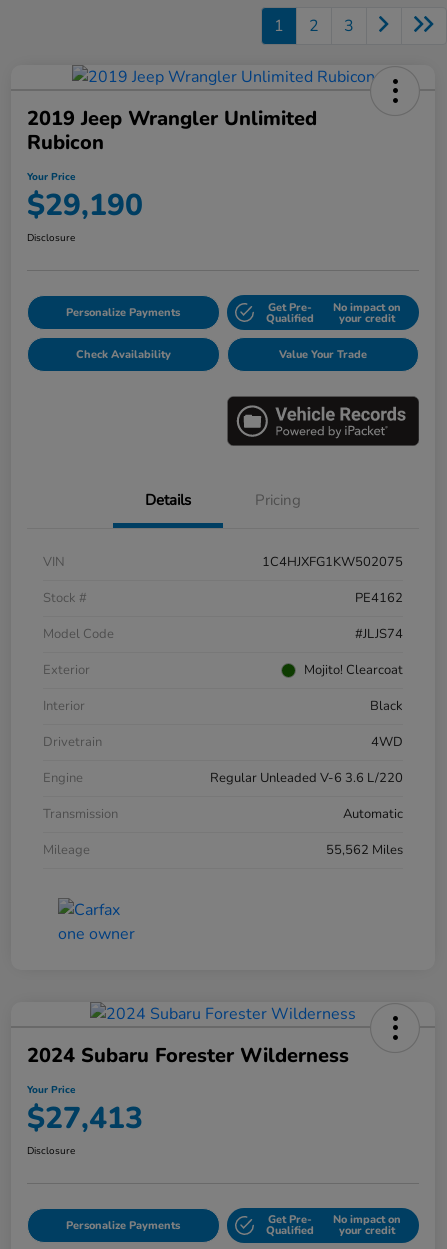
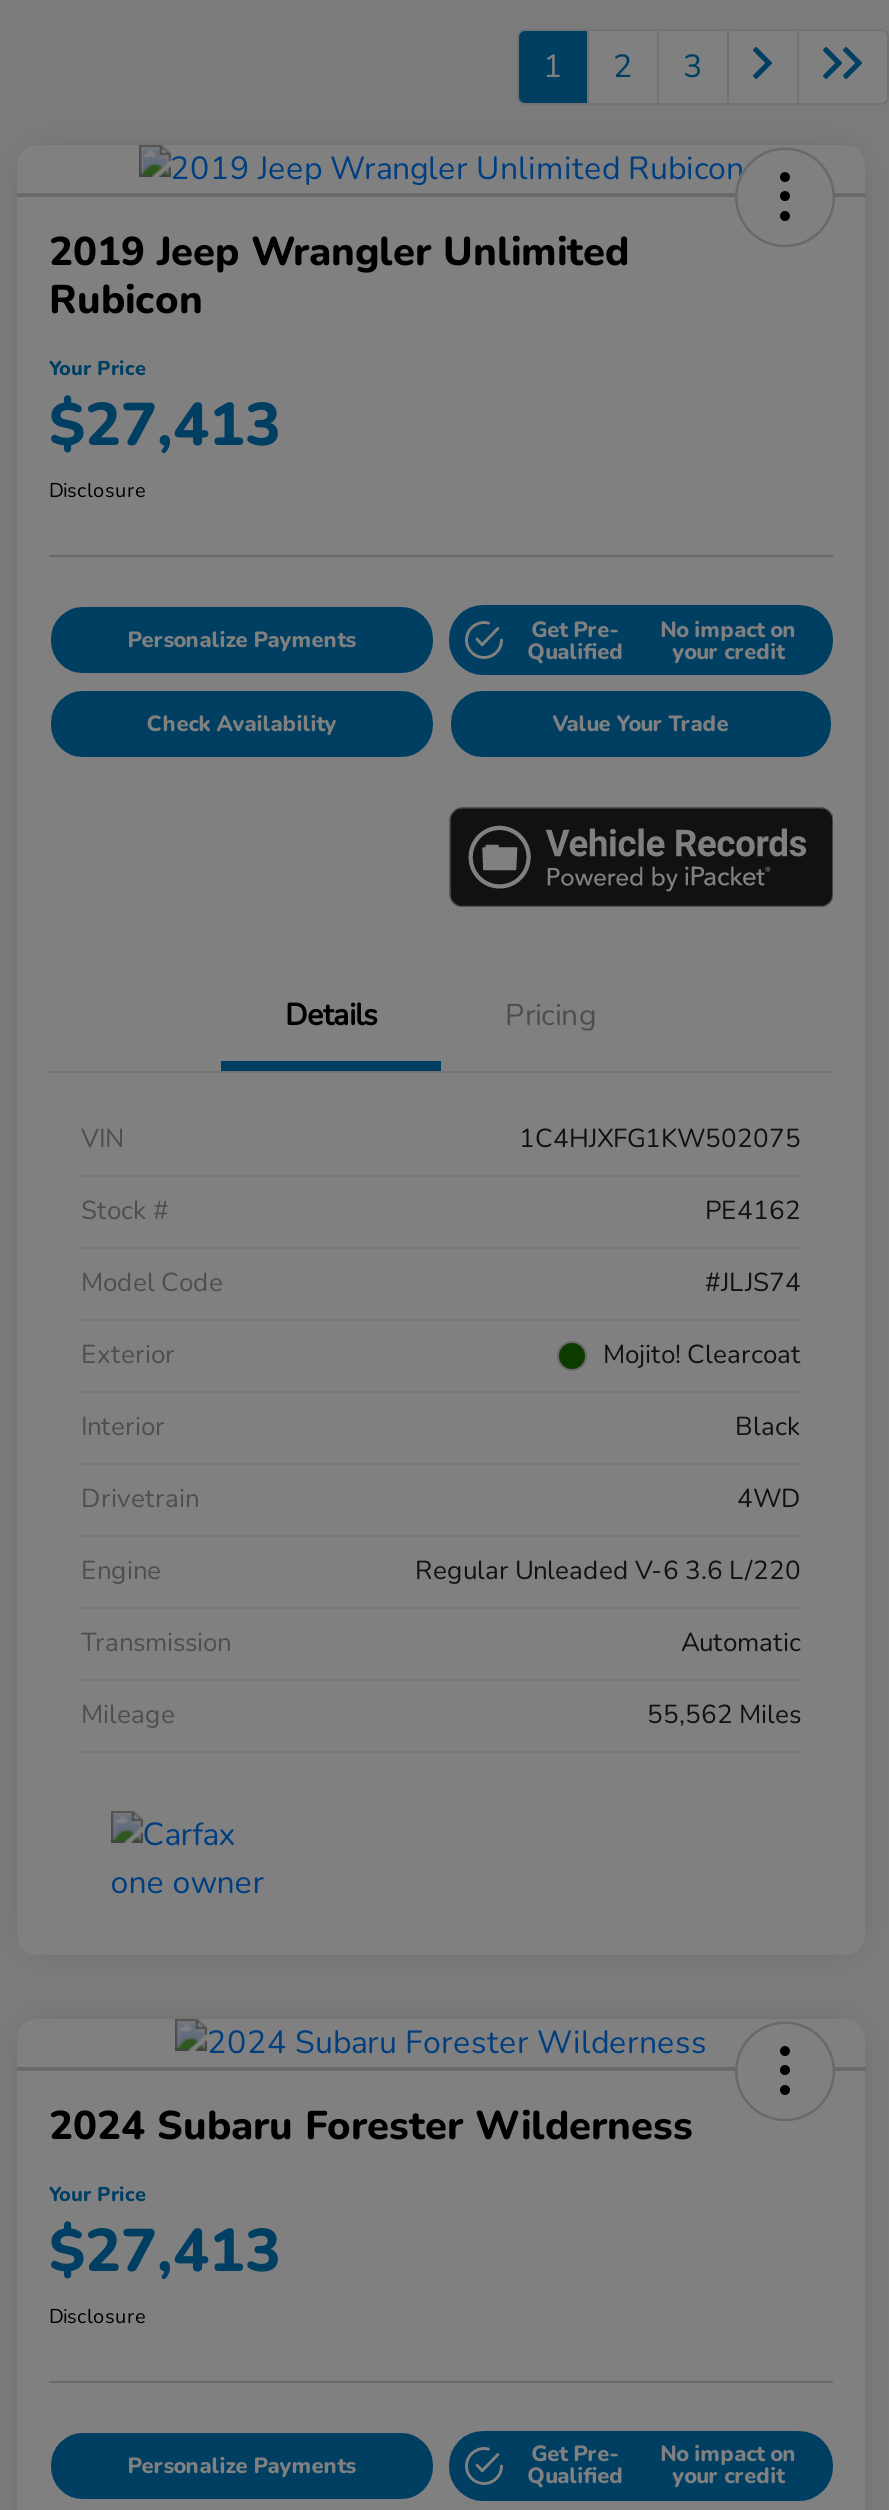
[27,185,143,226] $29,190 -> [49,385,281,467] $27,413

